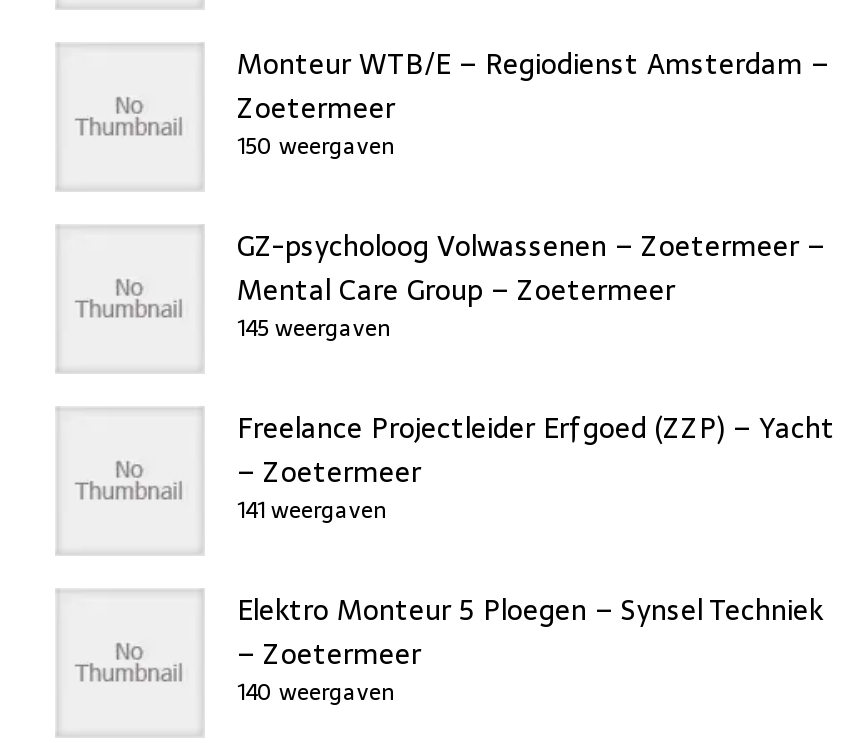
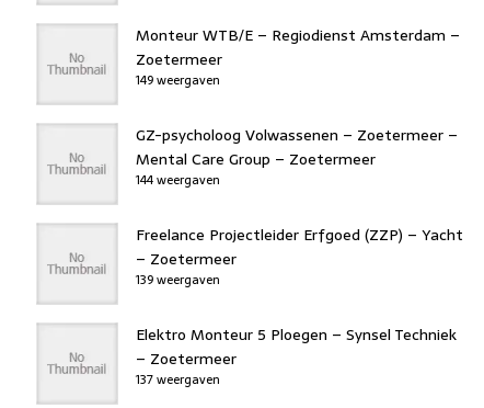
[237,128,395,164] 150 weergaven -> [136,70,220,90] 149 weergaven
[237,310,391,346] 145 weergaven -> [136,170,220,190] 144 weergaven
[237,492,387,528] 141 weergaven -> [136,270,220,290] 139 weergaven
[237,674,395,710] 140 weergaven -> [136,370,220,389] 137 weergaven

